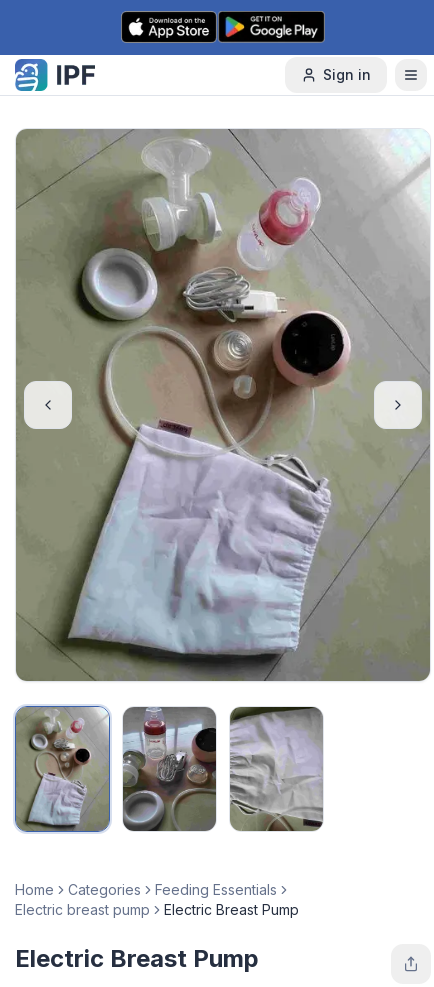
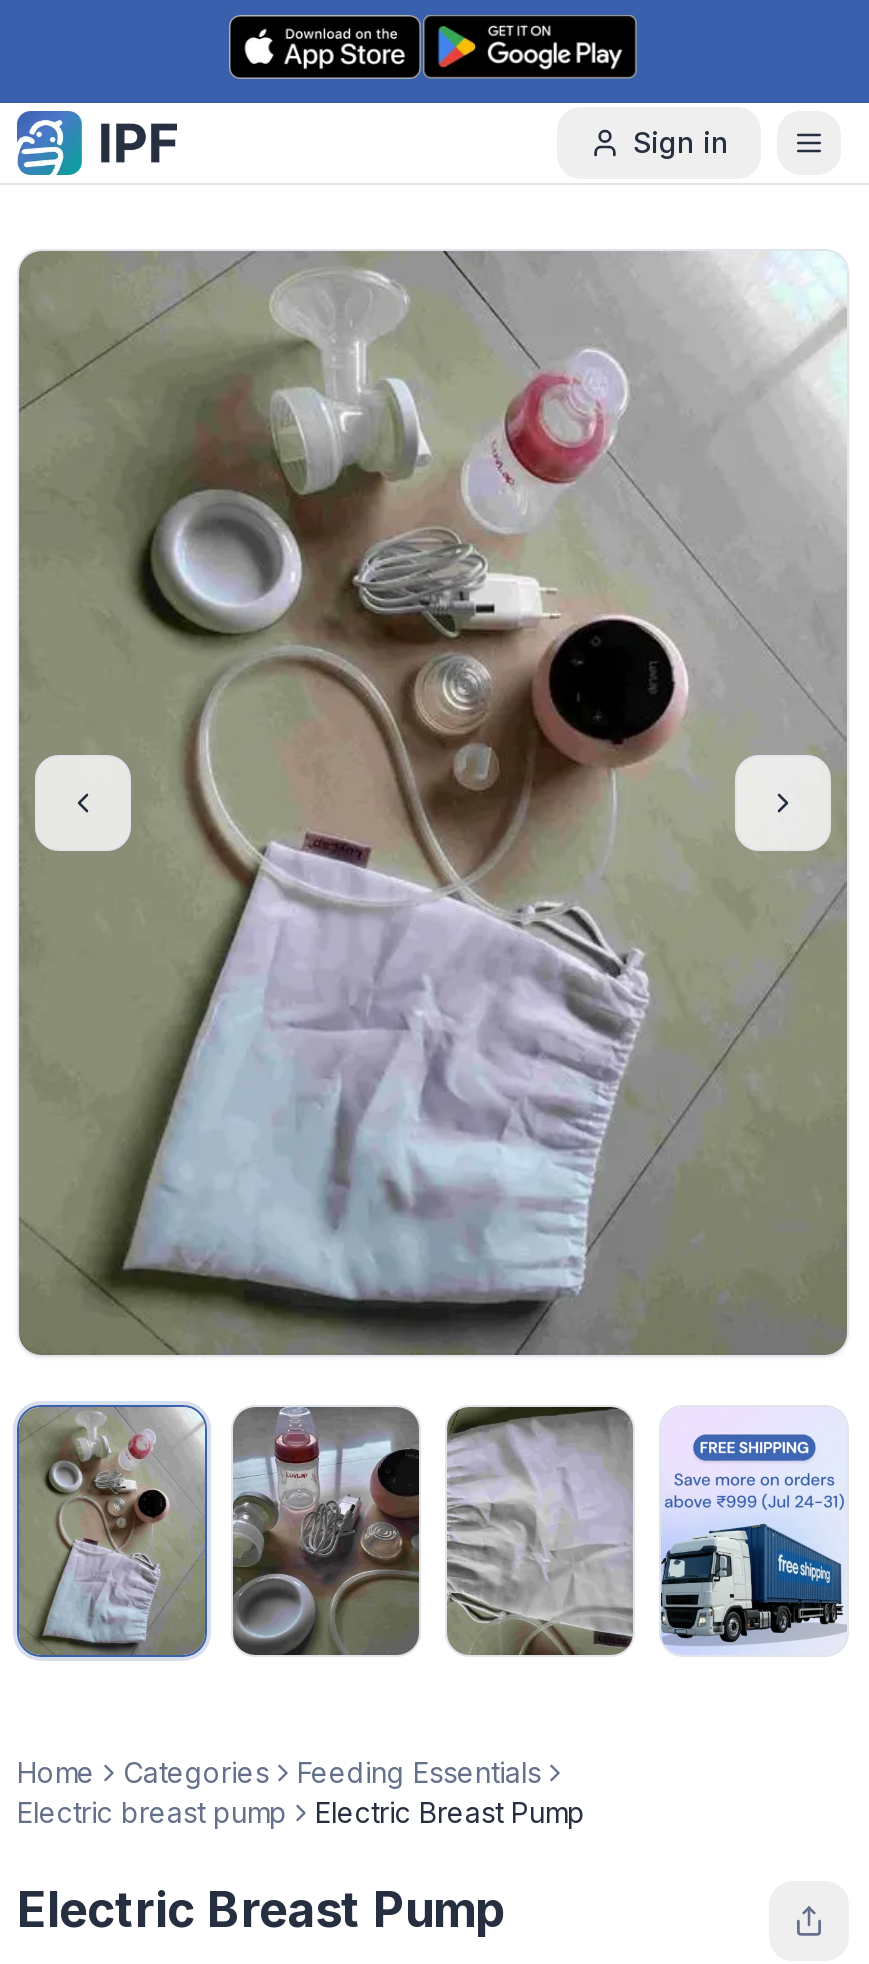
none -> [659,1415,849,1655] [image]

